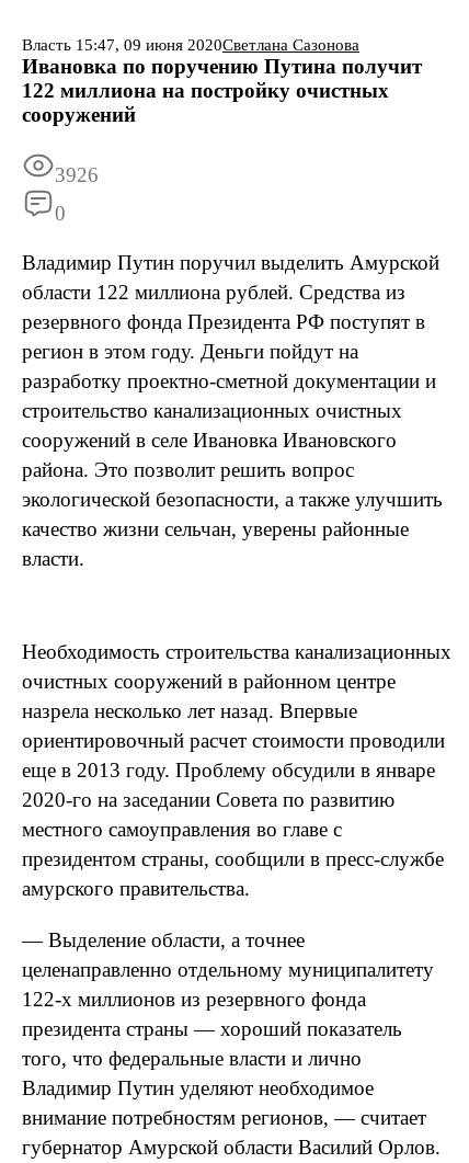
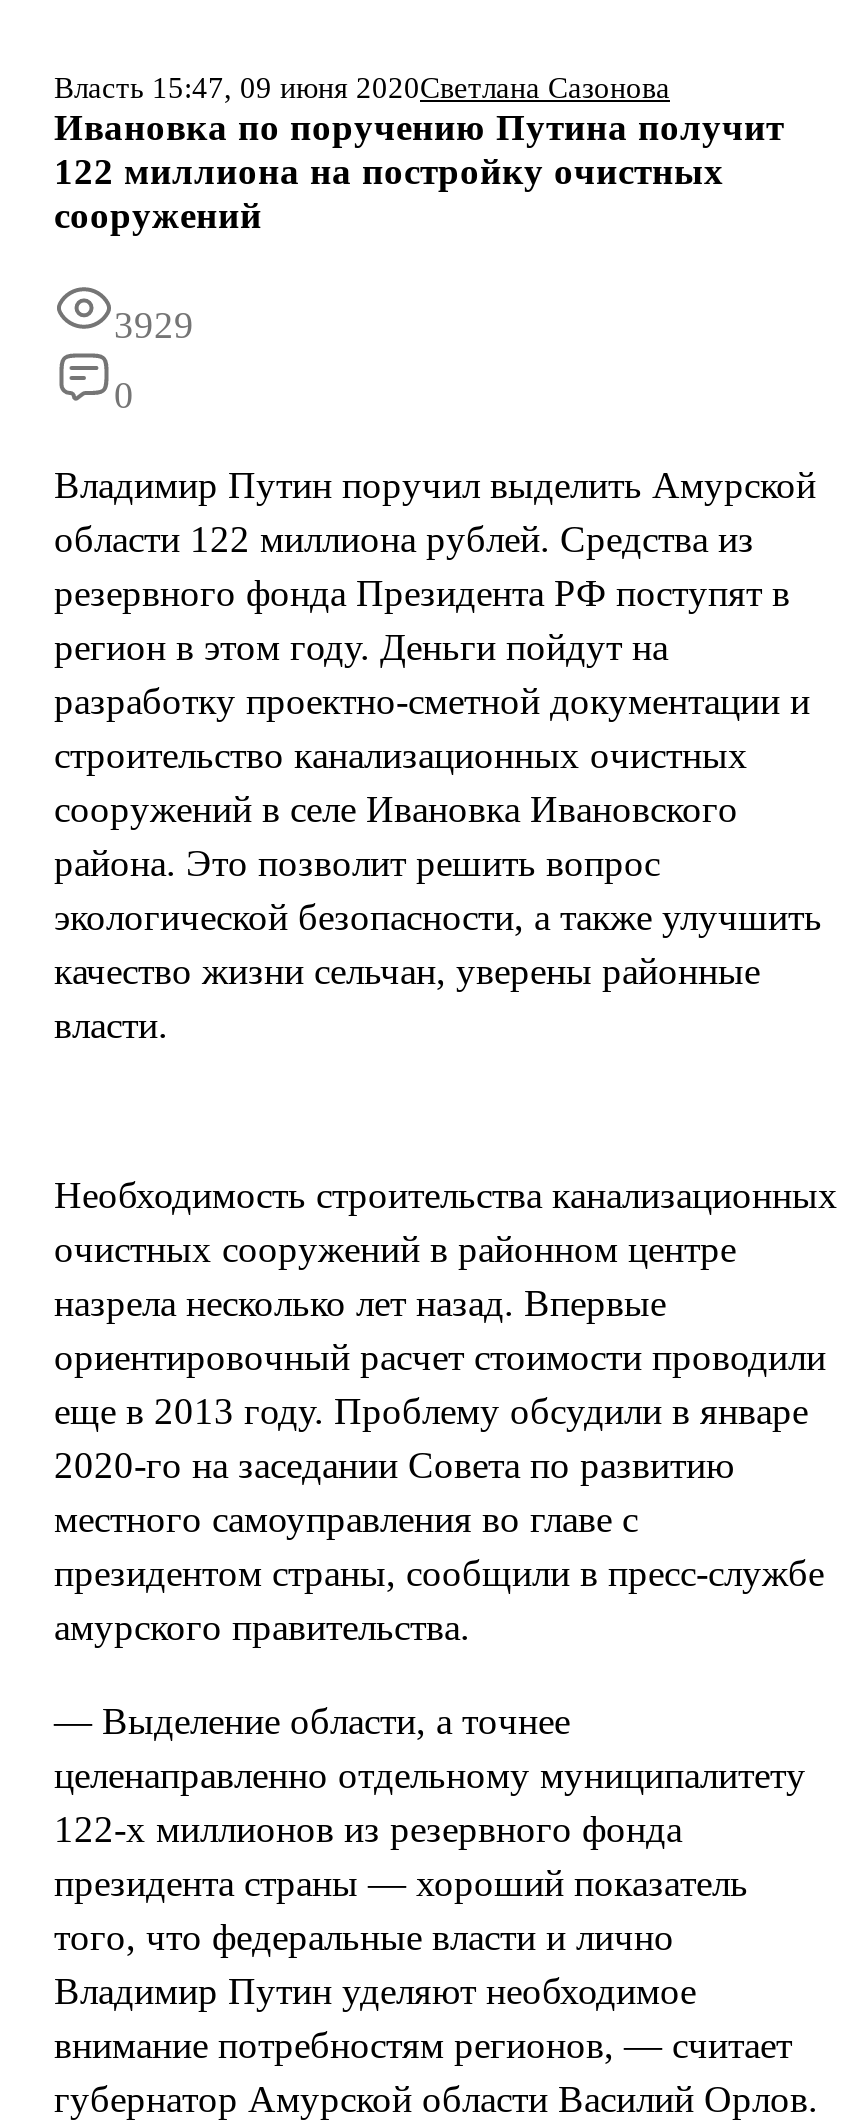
[55,164,99,187] 3926 -> [114,305,194,347] 3929

